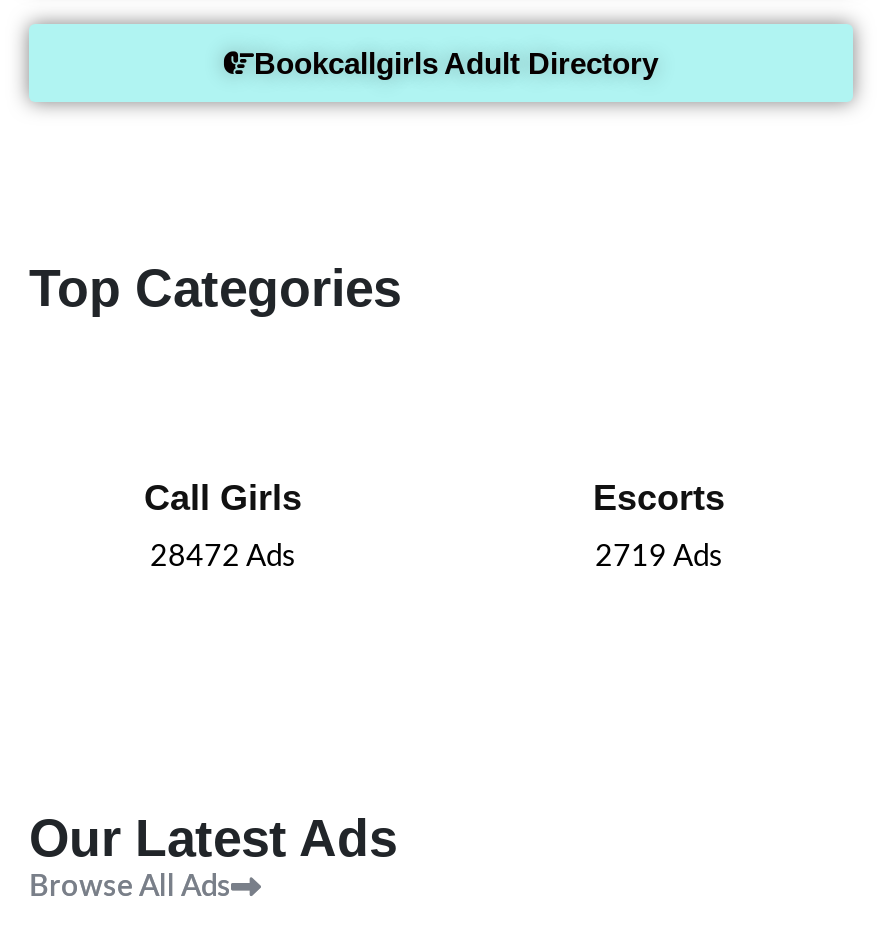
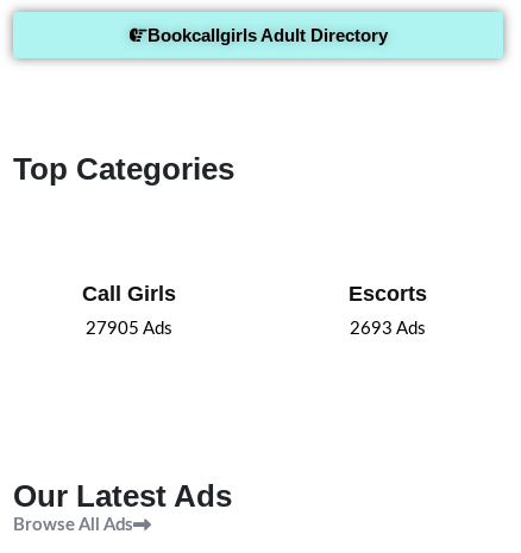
[150,542,296,572] 28472 Ads -> [85,320,172,338] 27905 Ads
[595,542,723,572] 2719 Ads -> [350,320,426,338] 2693 Ads

